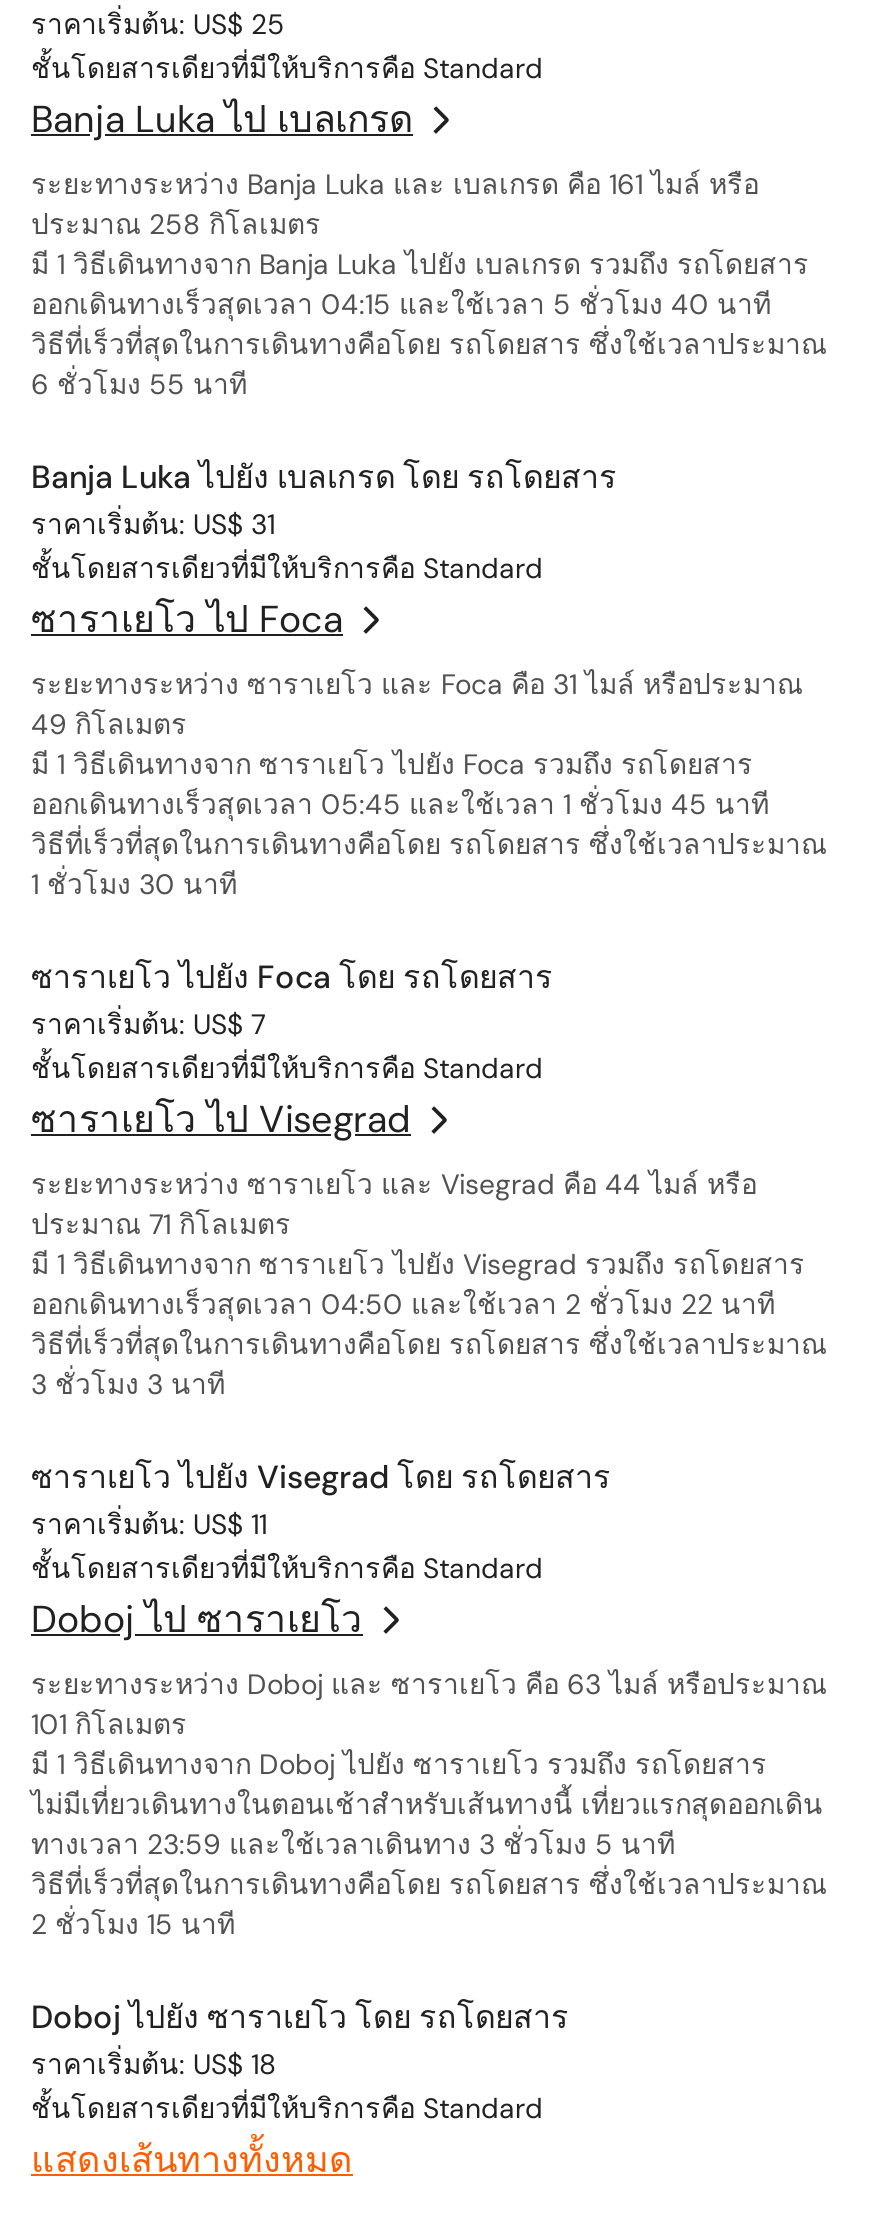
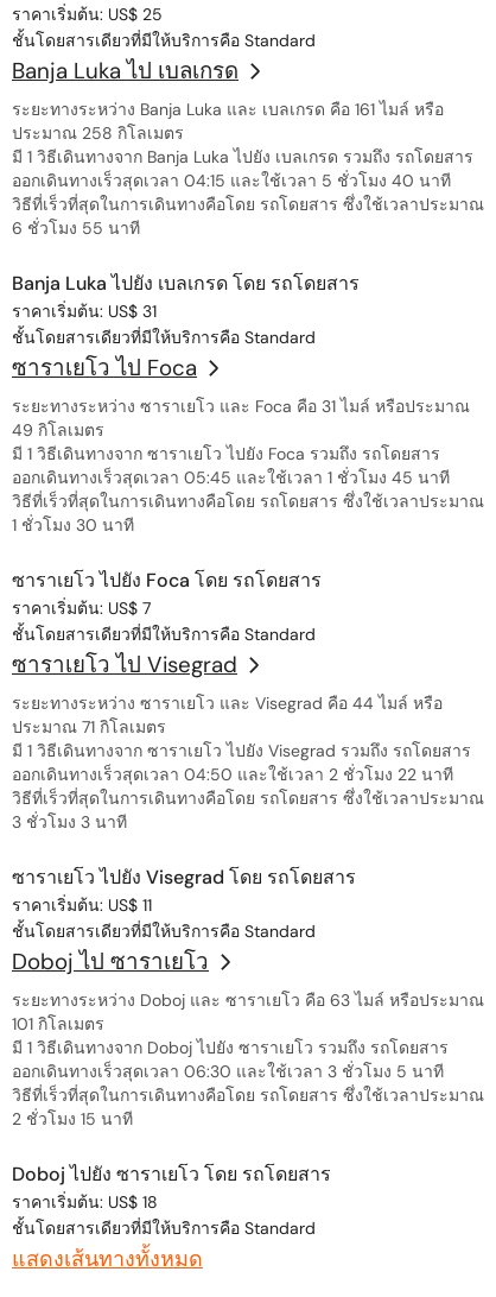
[31,1786,823,1862] ไม่มีเที่ยวเดินทางในตอนเช้าสำหรับเส้นทางนี้ เที่ยวแรกสุดออกเดิน | ทางเวลา 23:59 และใช้เวลาเดินทาง 3 ชั่วโมง 5 นาที -> [12,1061,444,1082] ออกเดินทางเร็วสุดเวลา 06:30 และใช้เวลา 3 ชั่วโมง 5 นาที

